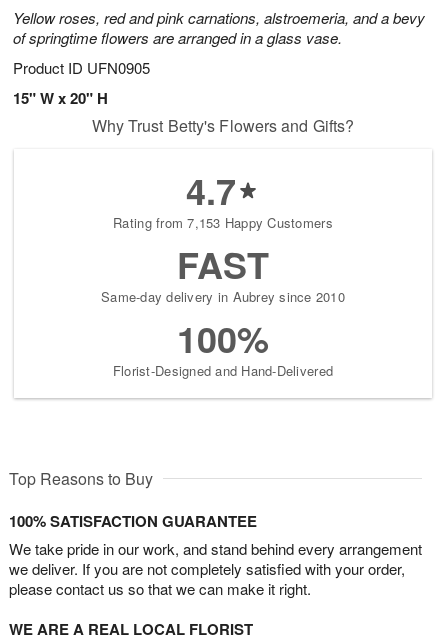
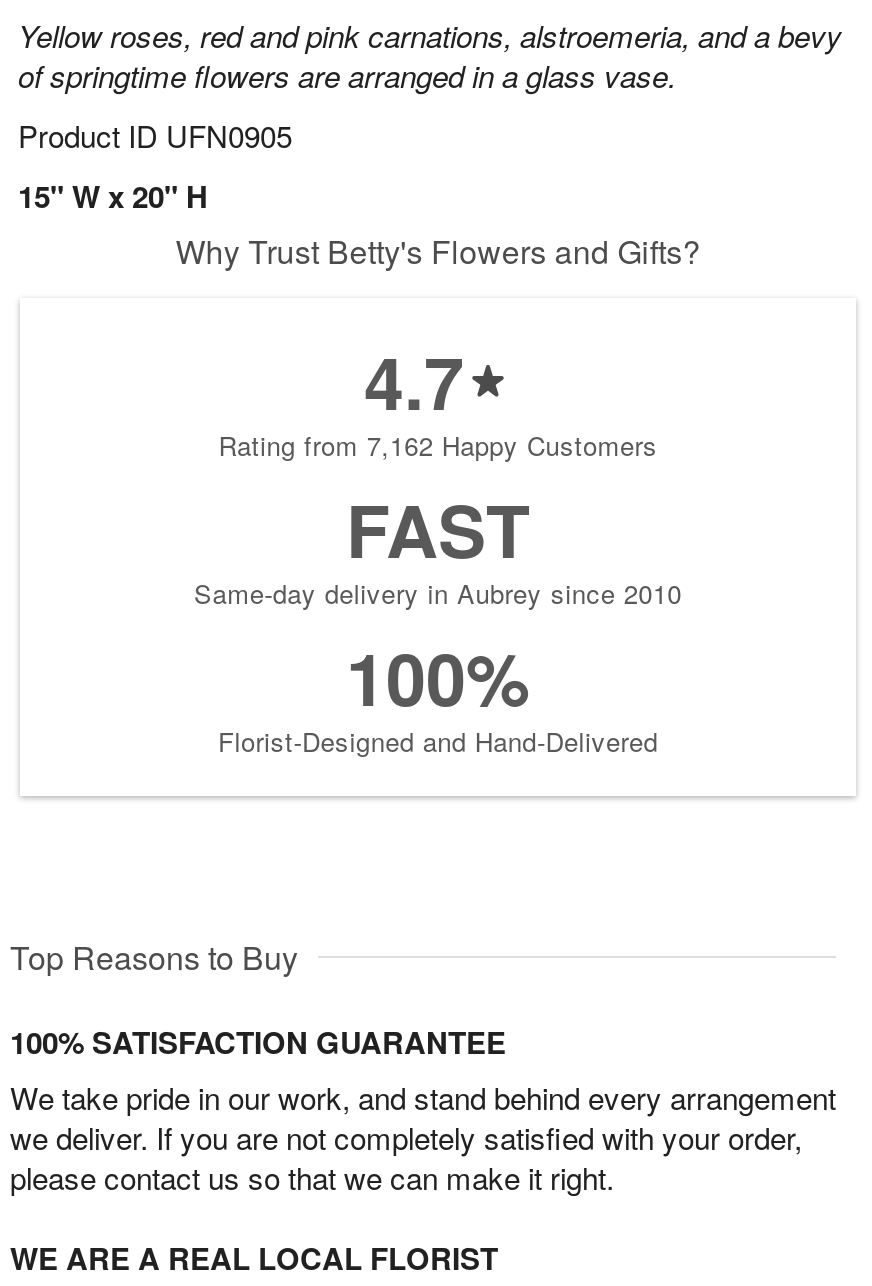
[113,212,333,231] Rating from 7,153 Happy Customers -> [218,425,658,463] Rating from 7,162 Happy Customers

